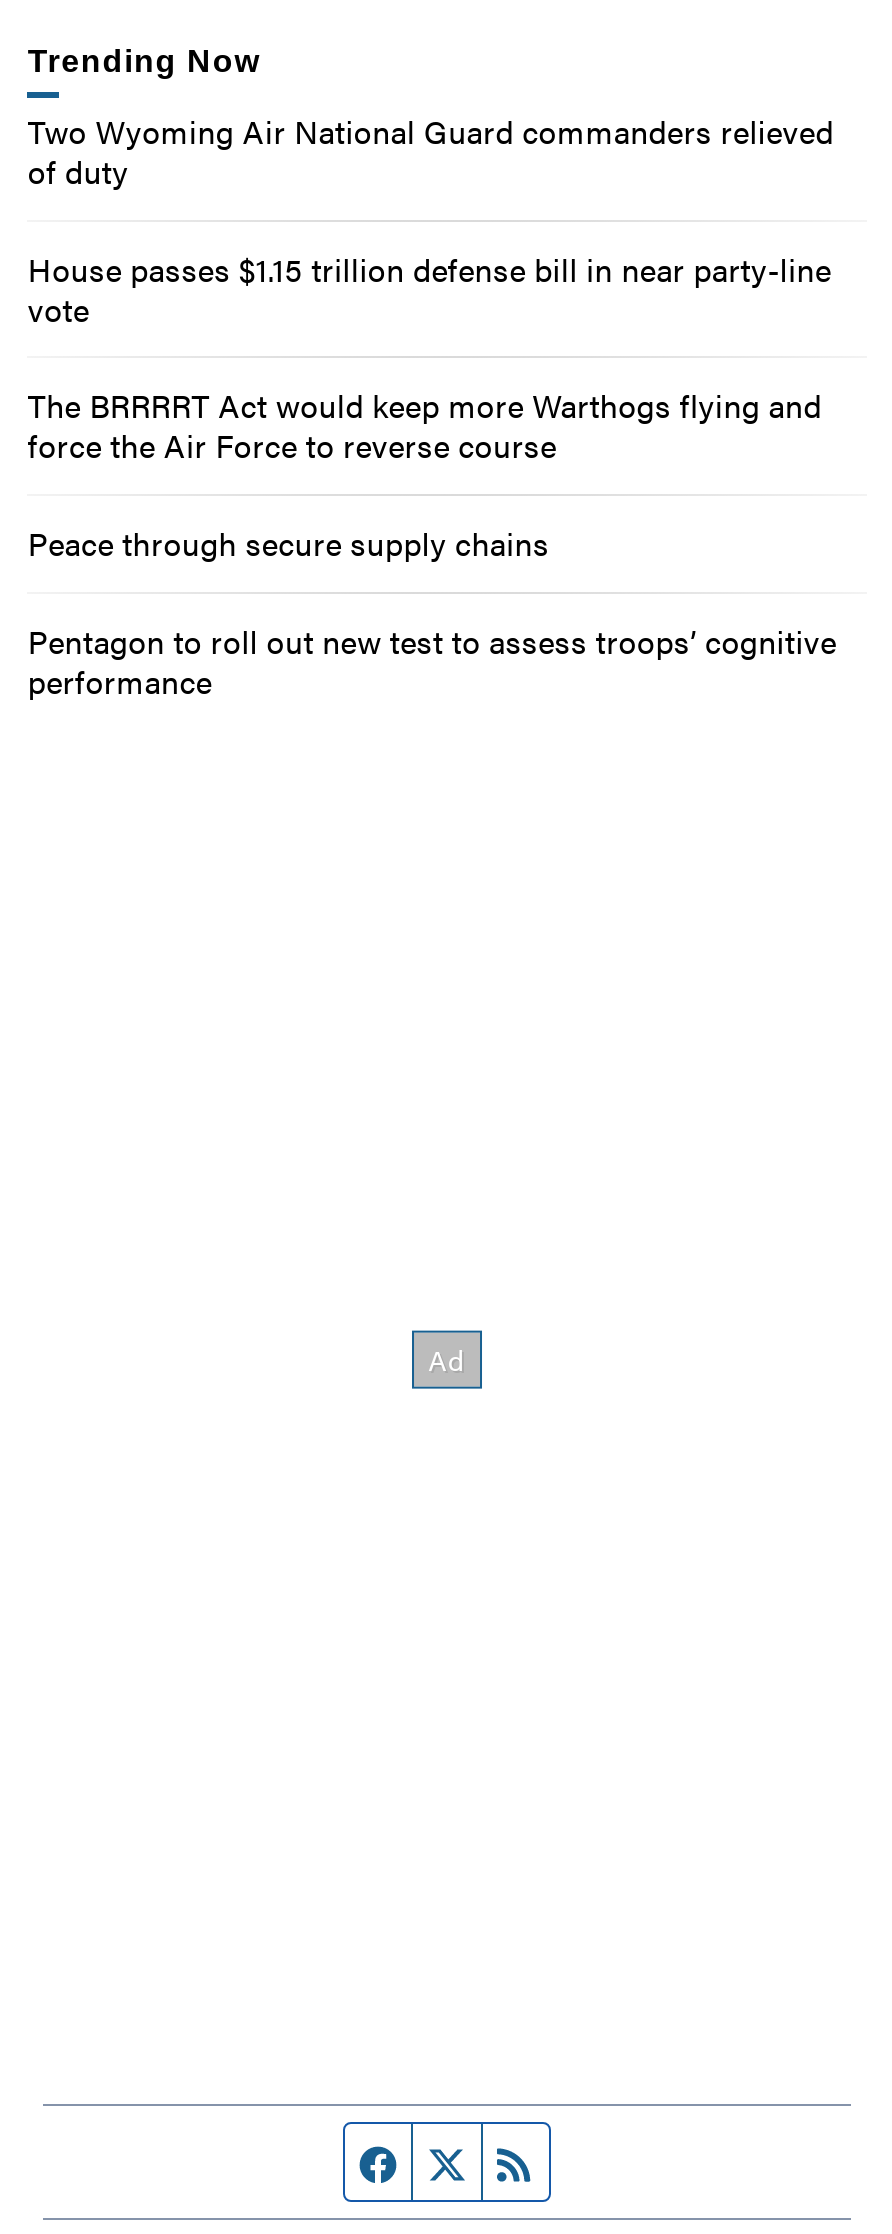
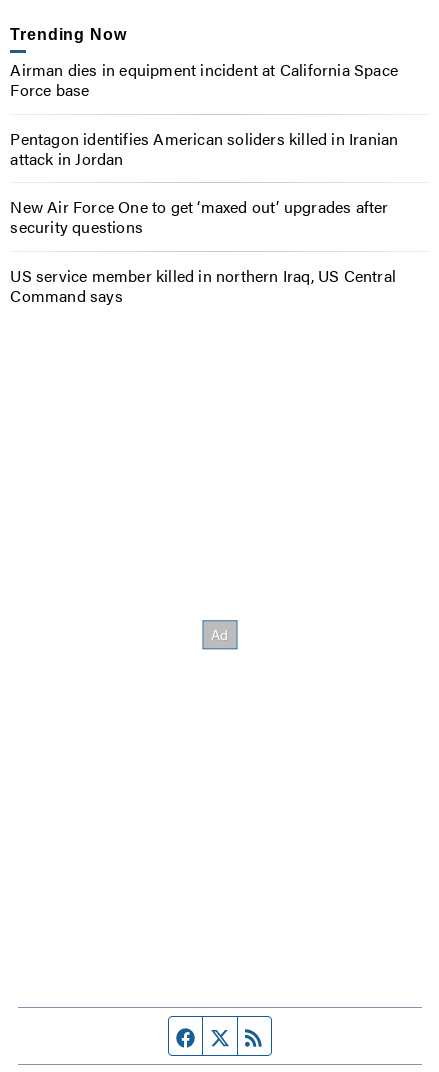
[28,107,837,704] Two Wyoming Air National Guard commanders relieved | of duty | House passes $1.15 trillion defense bill in near party-line | vote | The BRRRRT Act would keep more Warthogs flying and | force the Air Force to reverse course | Peace through secure supply chains | Pentagon to roll out new test to assess troops’ cognitive | performance -> [10,58,398,307] Airman dies in equipment incident at California Space | Force base | Pentagon identifies American soliders killed in Iranian | attack in Jordan | New Air Force One to get ‘maxed out’ upgrades after | security questions | US service member killed in northern Iraq, US Central | Command says

